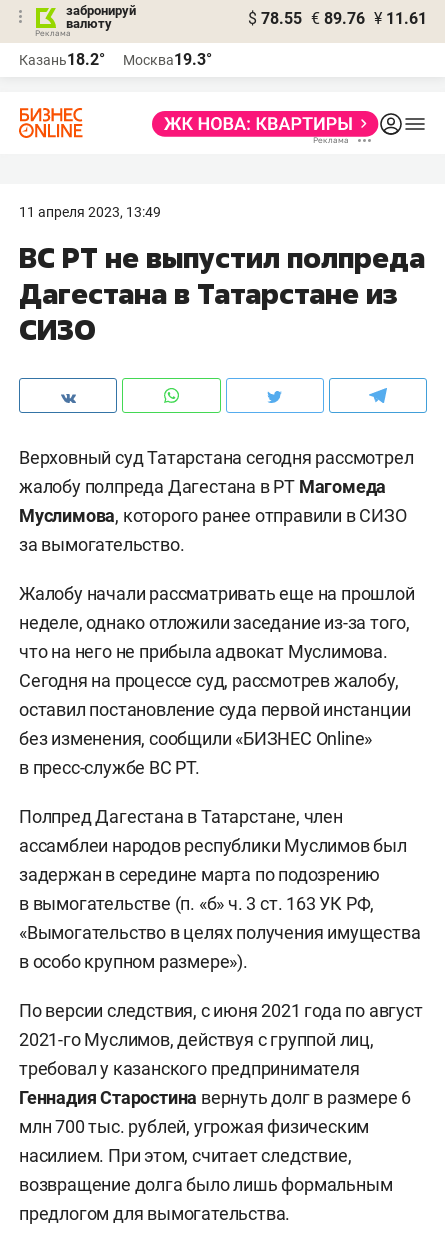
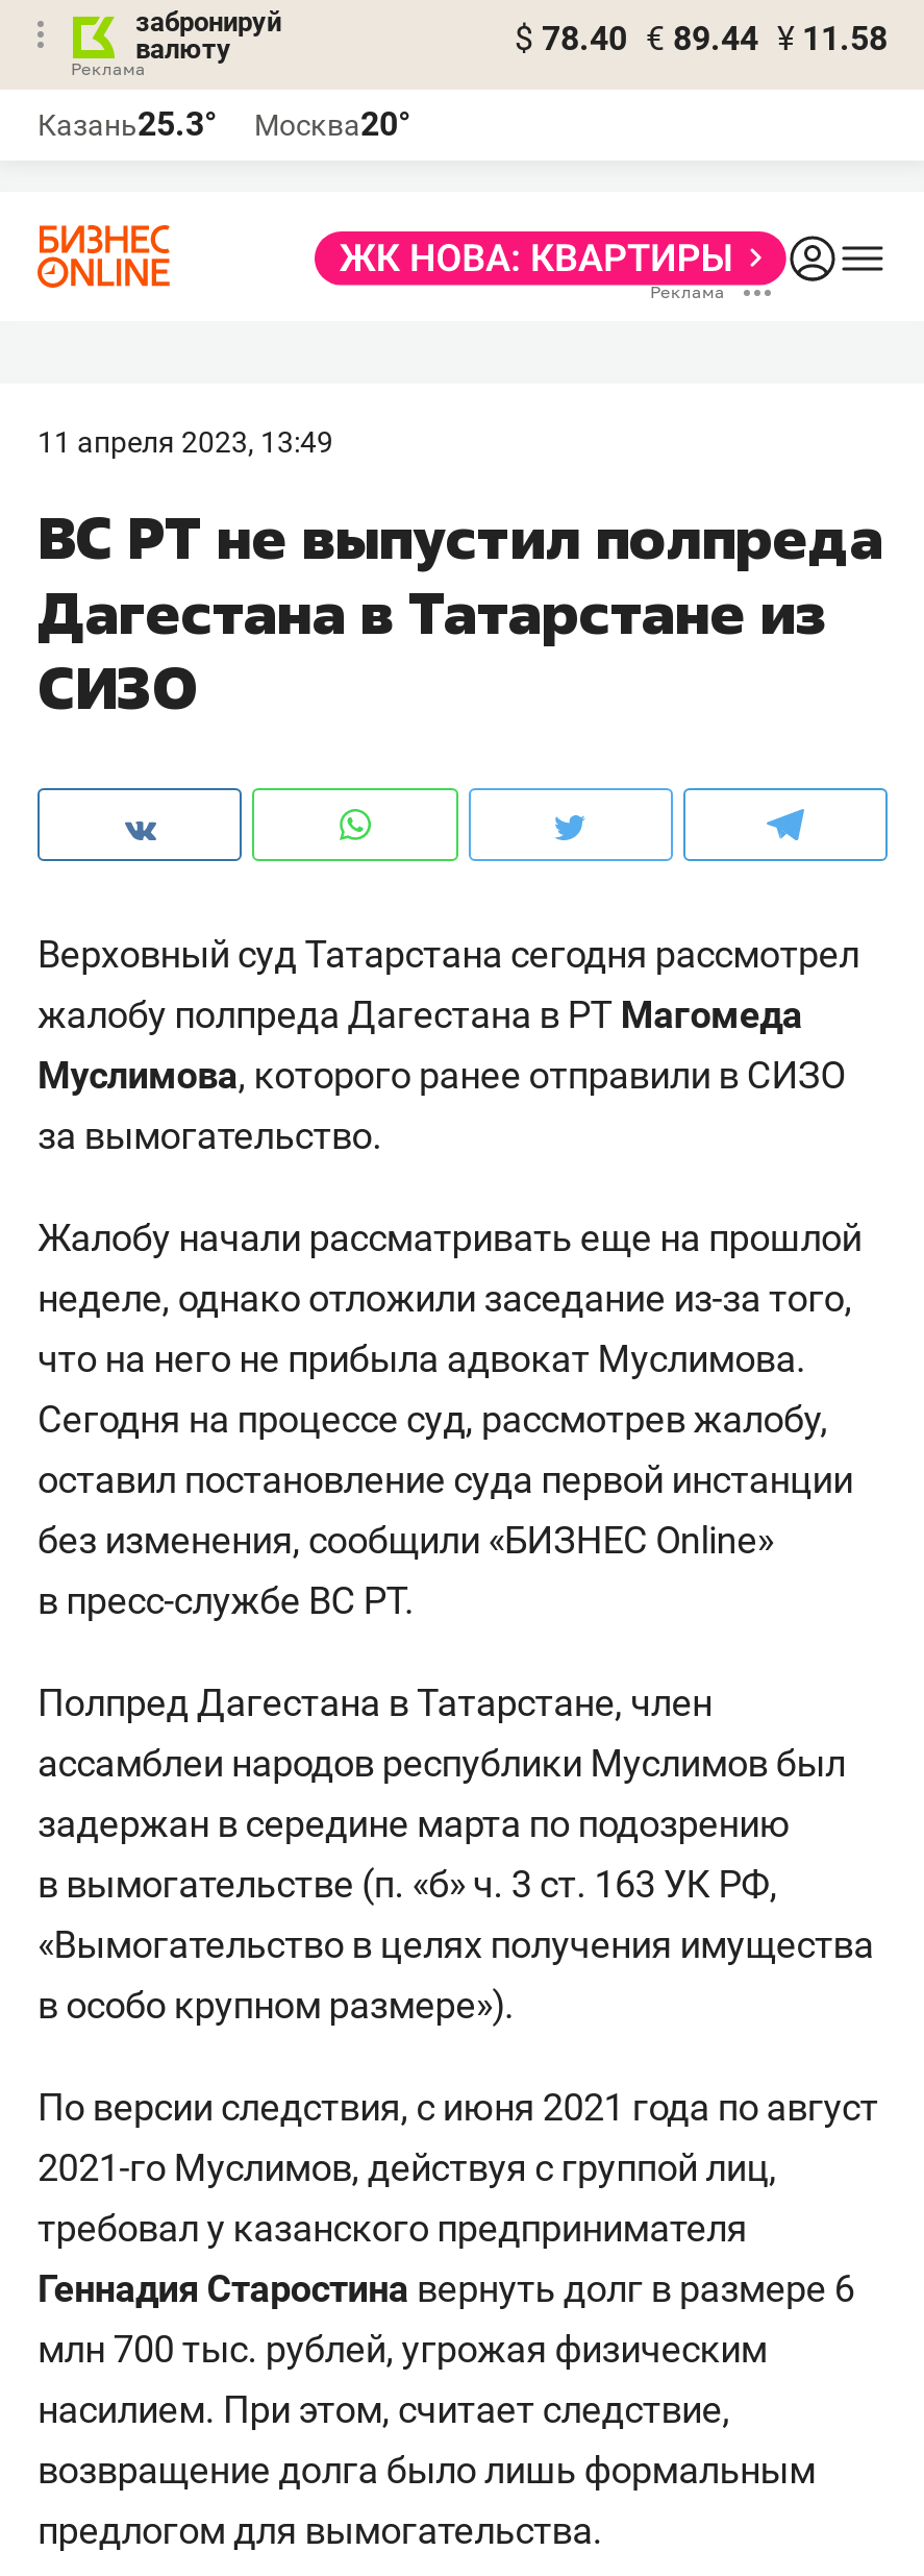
[248,9,427,28] $ 78.55 € 89.76 ¥ 11.61 -> [515,19,888,58] $ 78.40 € 89.44 ¥ 11.58
[19,50,105,69] Казань18.2° -> [38,104,217,144] Казань25.3°
[123,50,212,69] Москва19.3° -> [254,104,410,144] Москва20°

